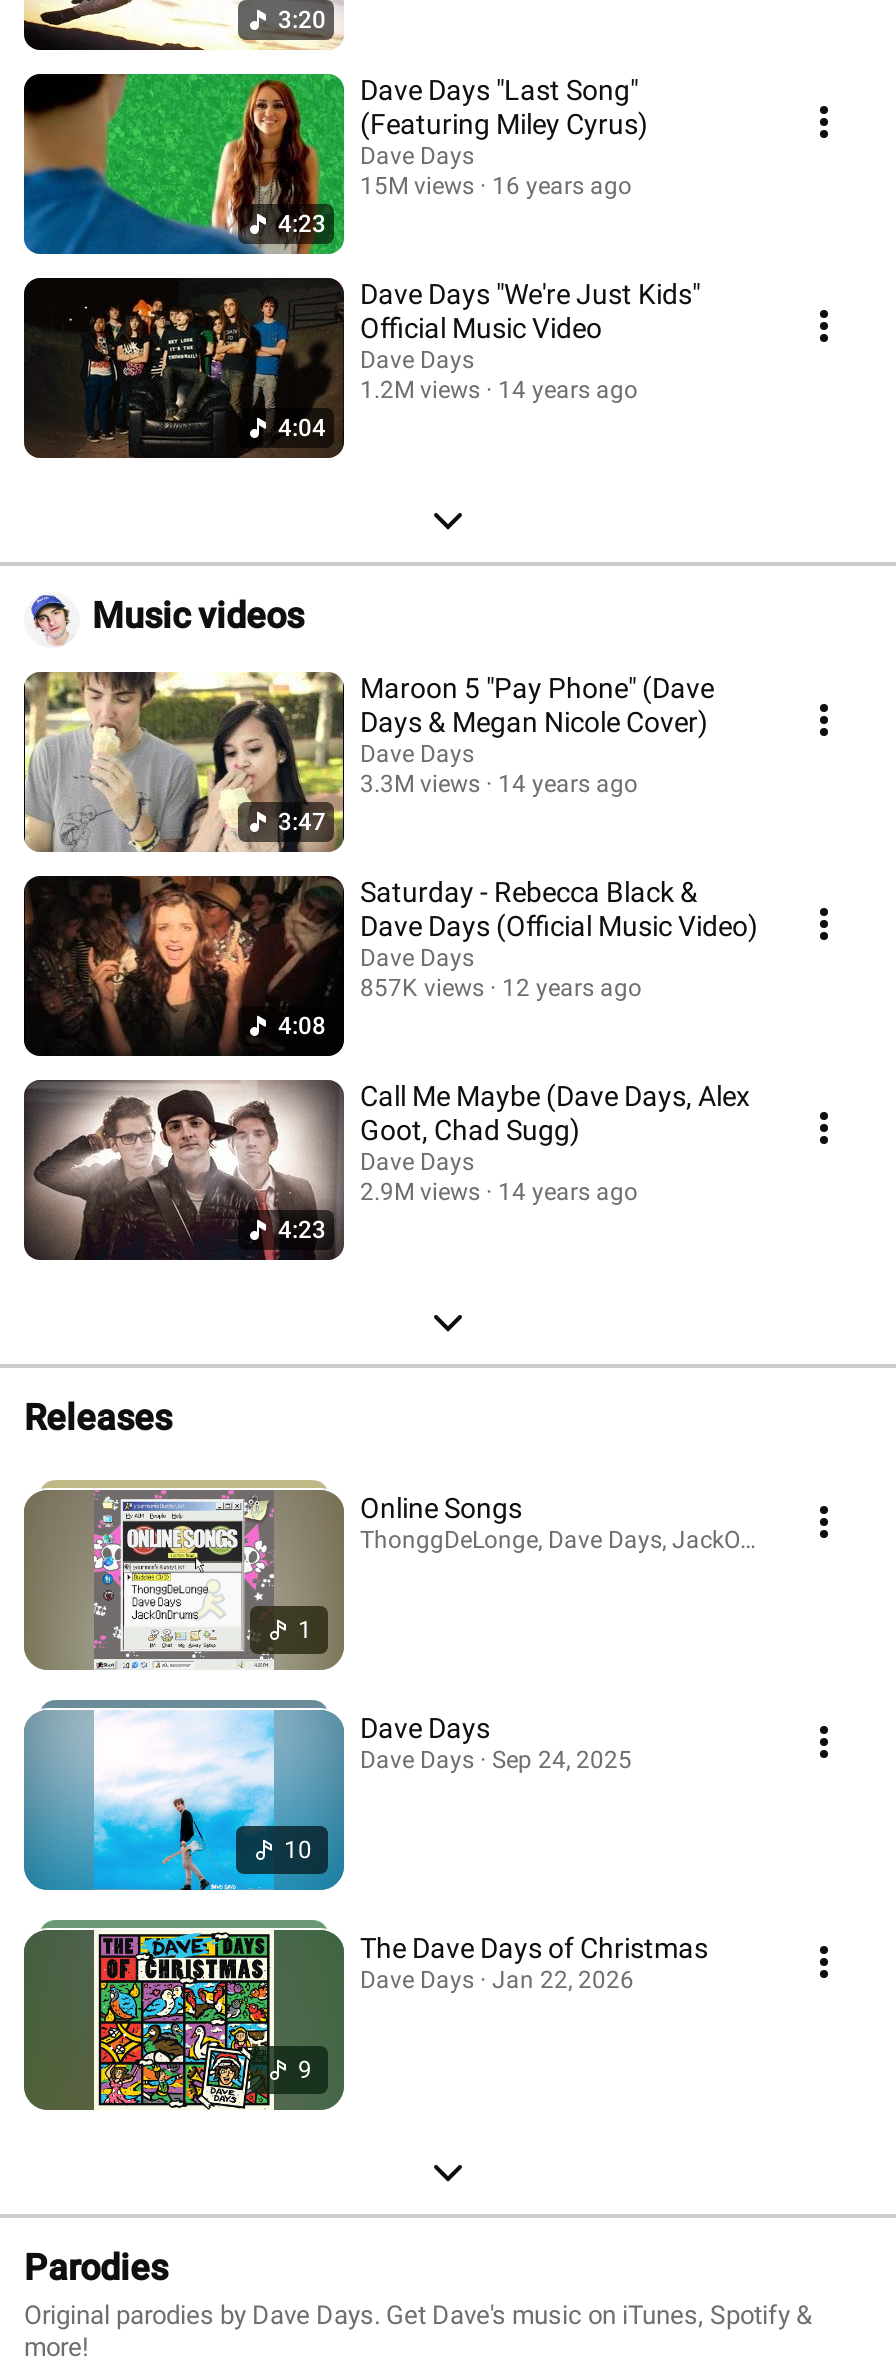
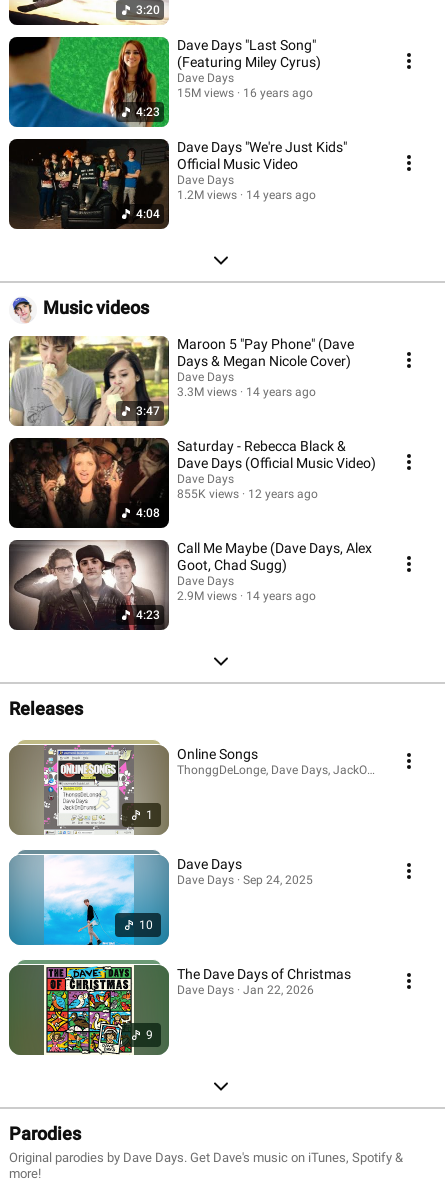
[360,974,642,1002] 857K views 12 years ago -> [177,487,318,501] 855K views 12 years ago

